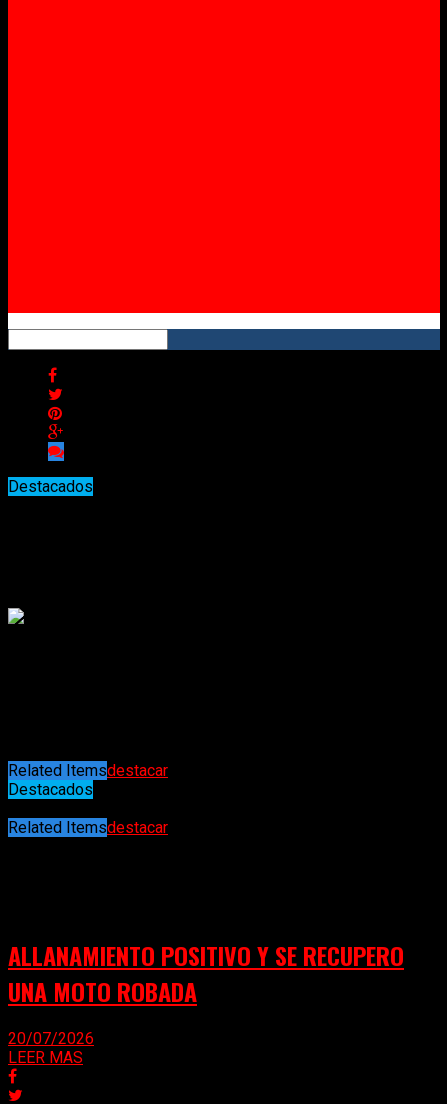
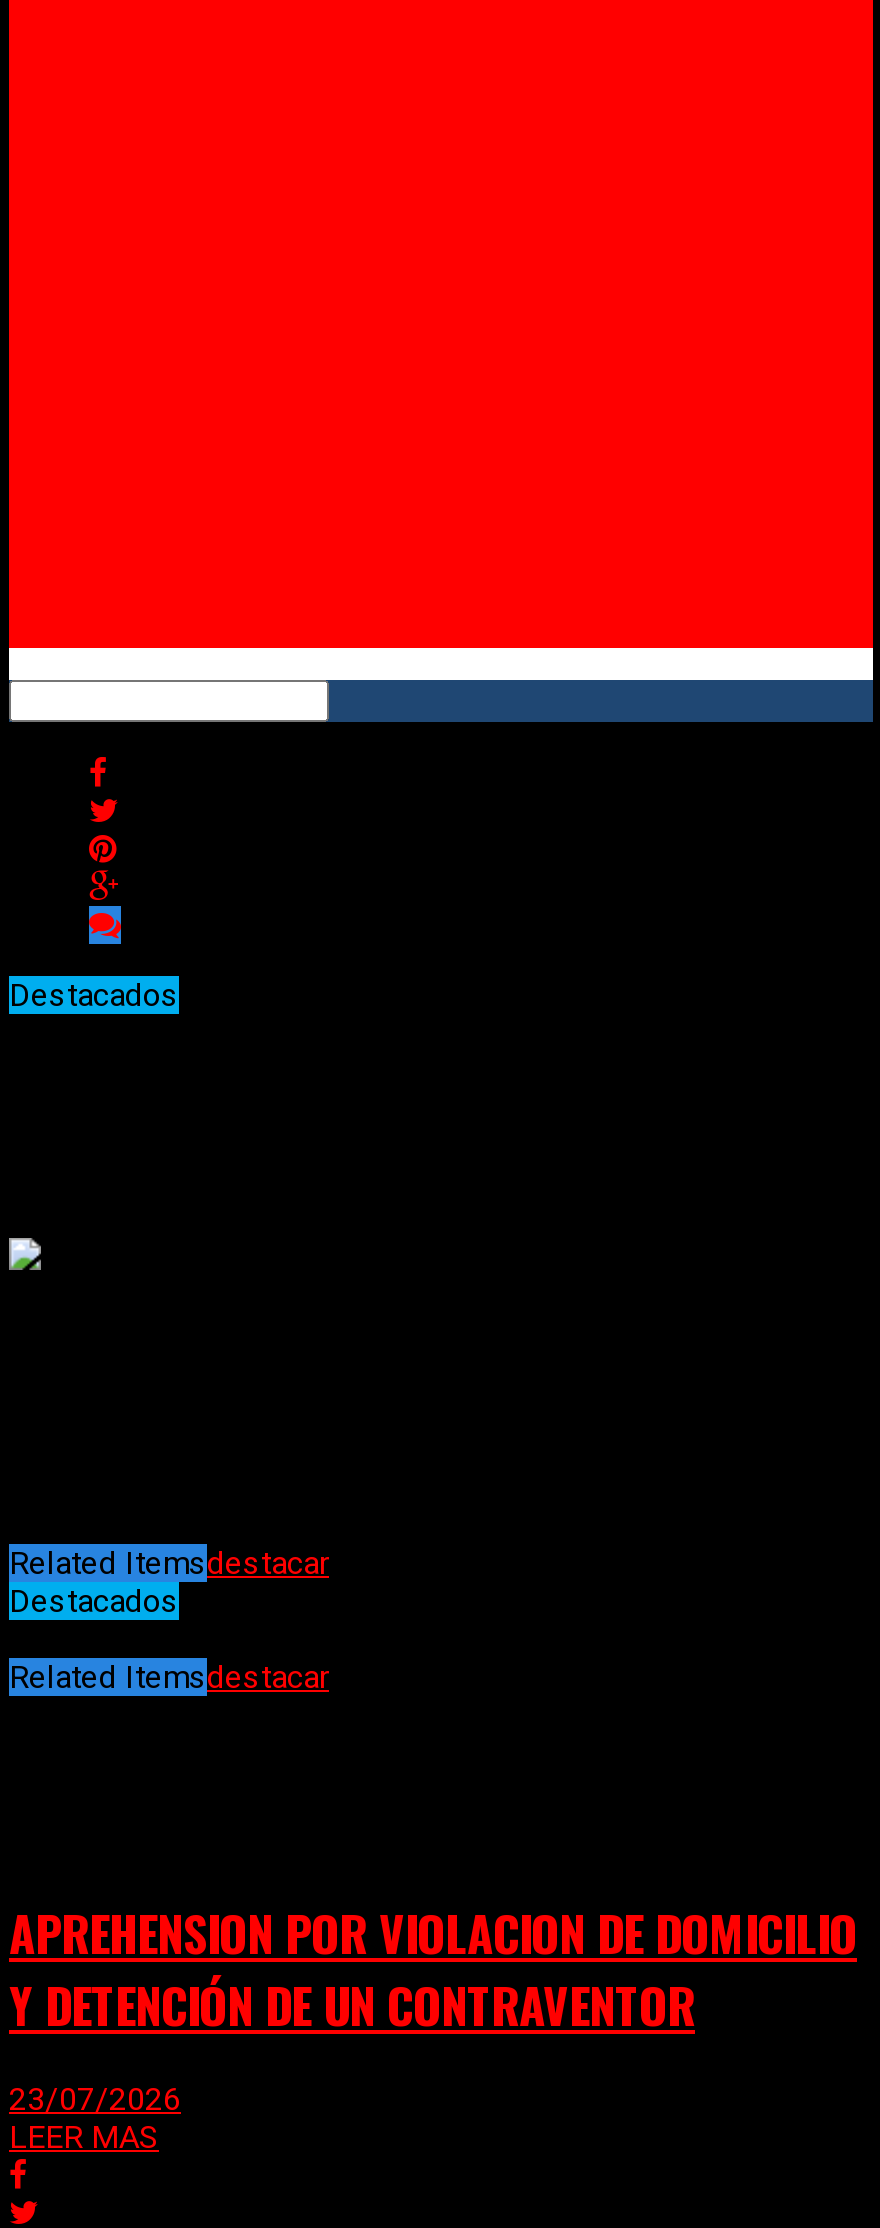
[8,937,404,1009] ALLANAMIENTO POSITIVO Y SE RECUPERO | UNA MOTO ROBADA -> [9,1896,857,2040] APREHENSION POR VIOLACION DE DOMICILIO | Y DETENCIÓN DE UN CONTRAVENTOR
[8,1029,94,1048] 20/07/2026 -> [9,2080,181,2118] 23/07/2026

